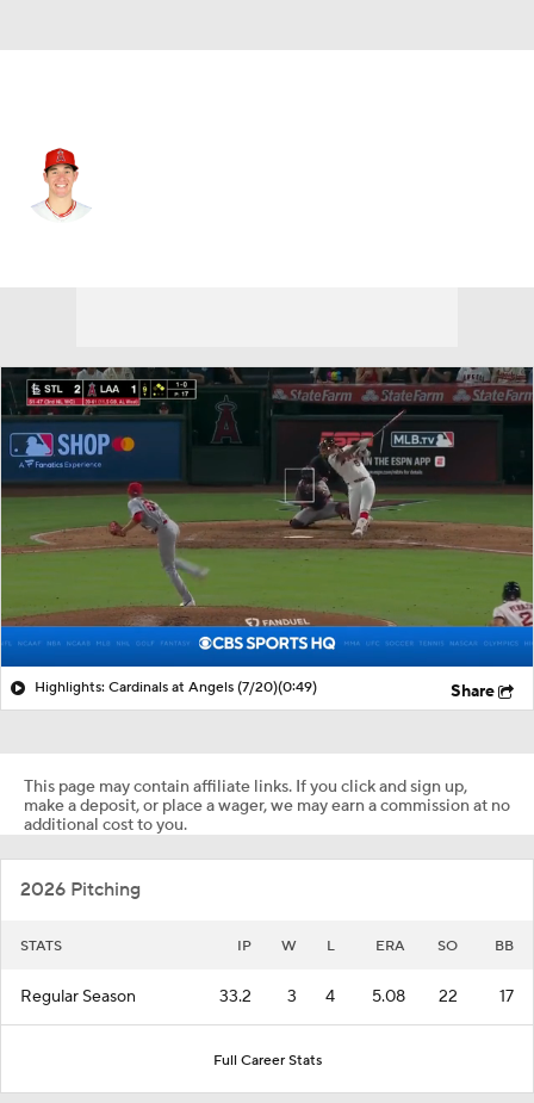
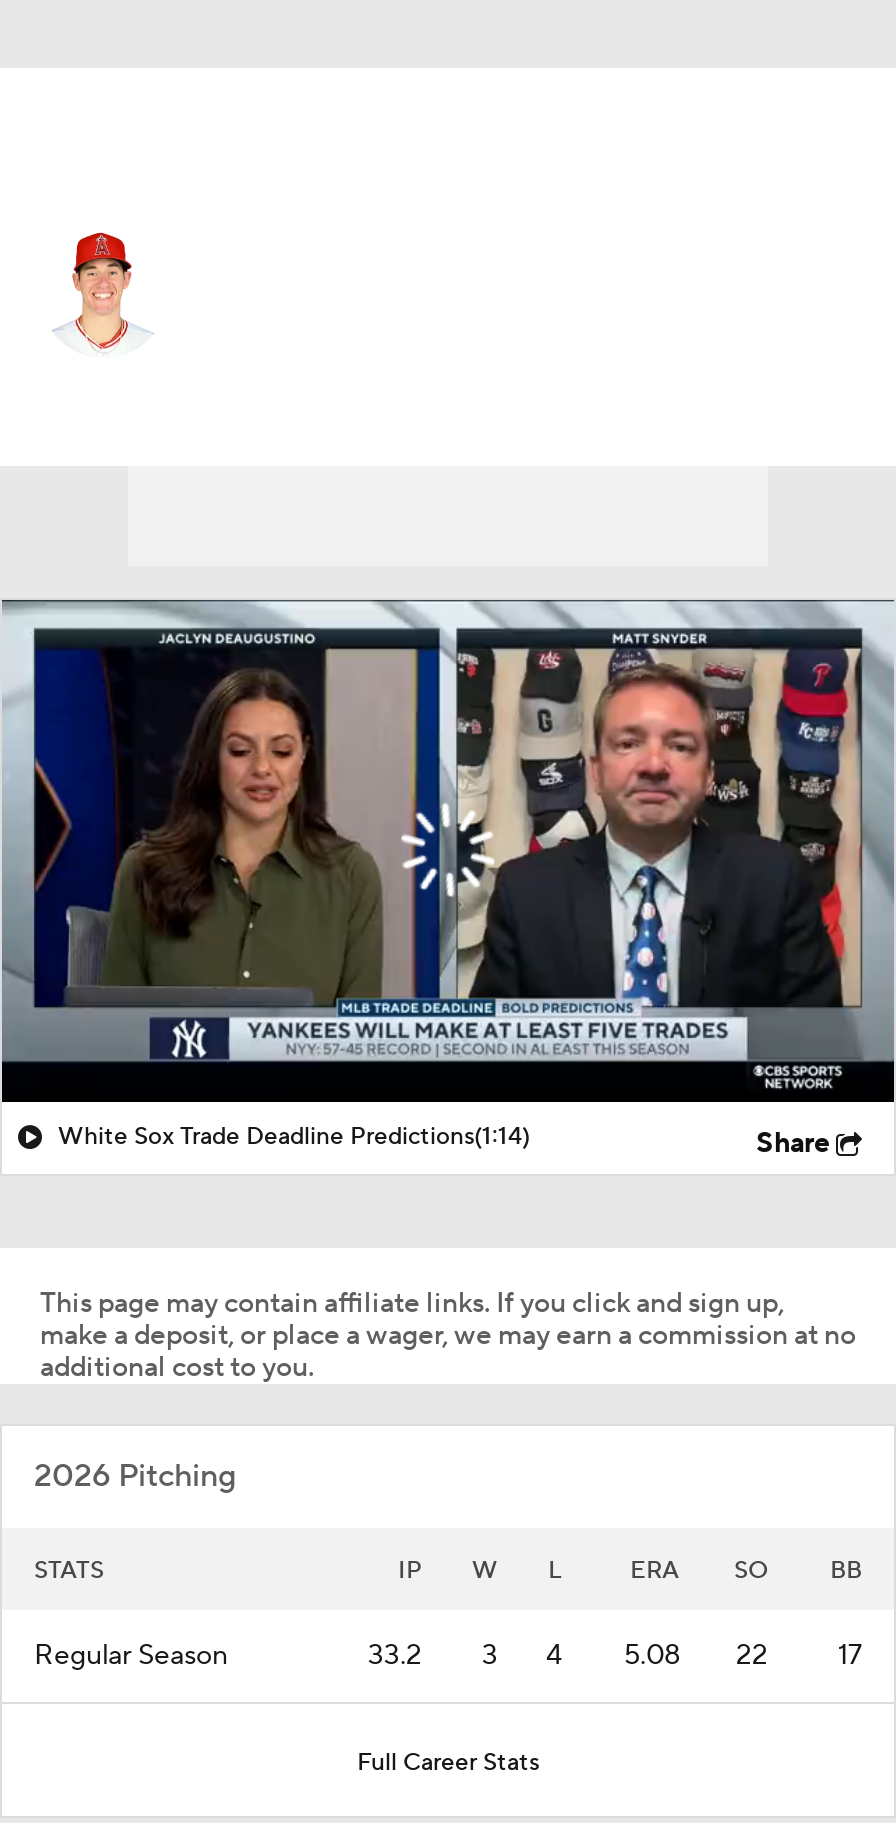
[4,366,530,696] [image] | Highlights: Cardinals at Angels (7/20)(0:49) -> [6,600,890,1152] [image] | White Sox Trade Deadline Predictions(1:14)

